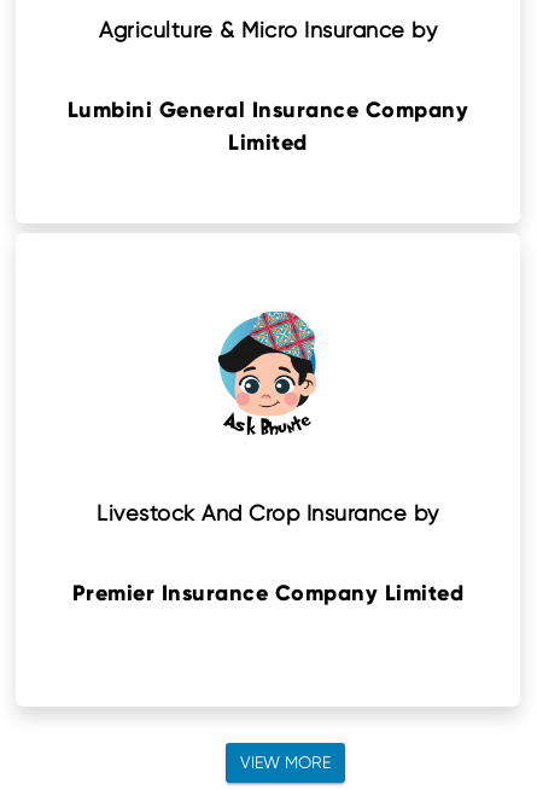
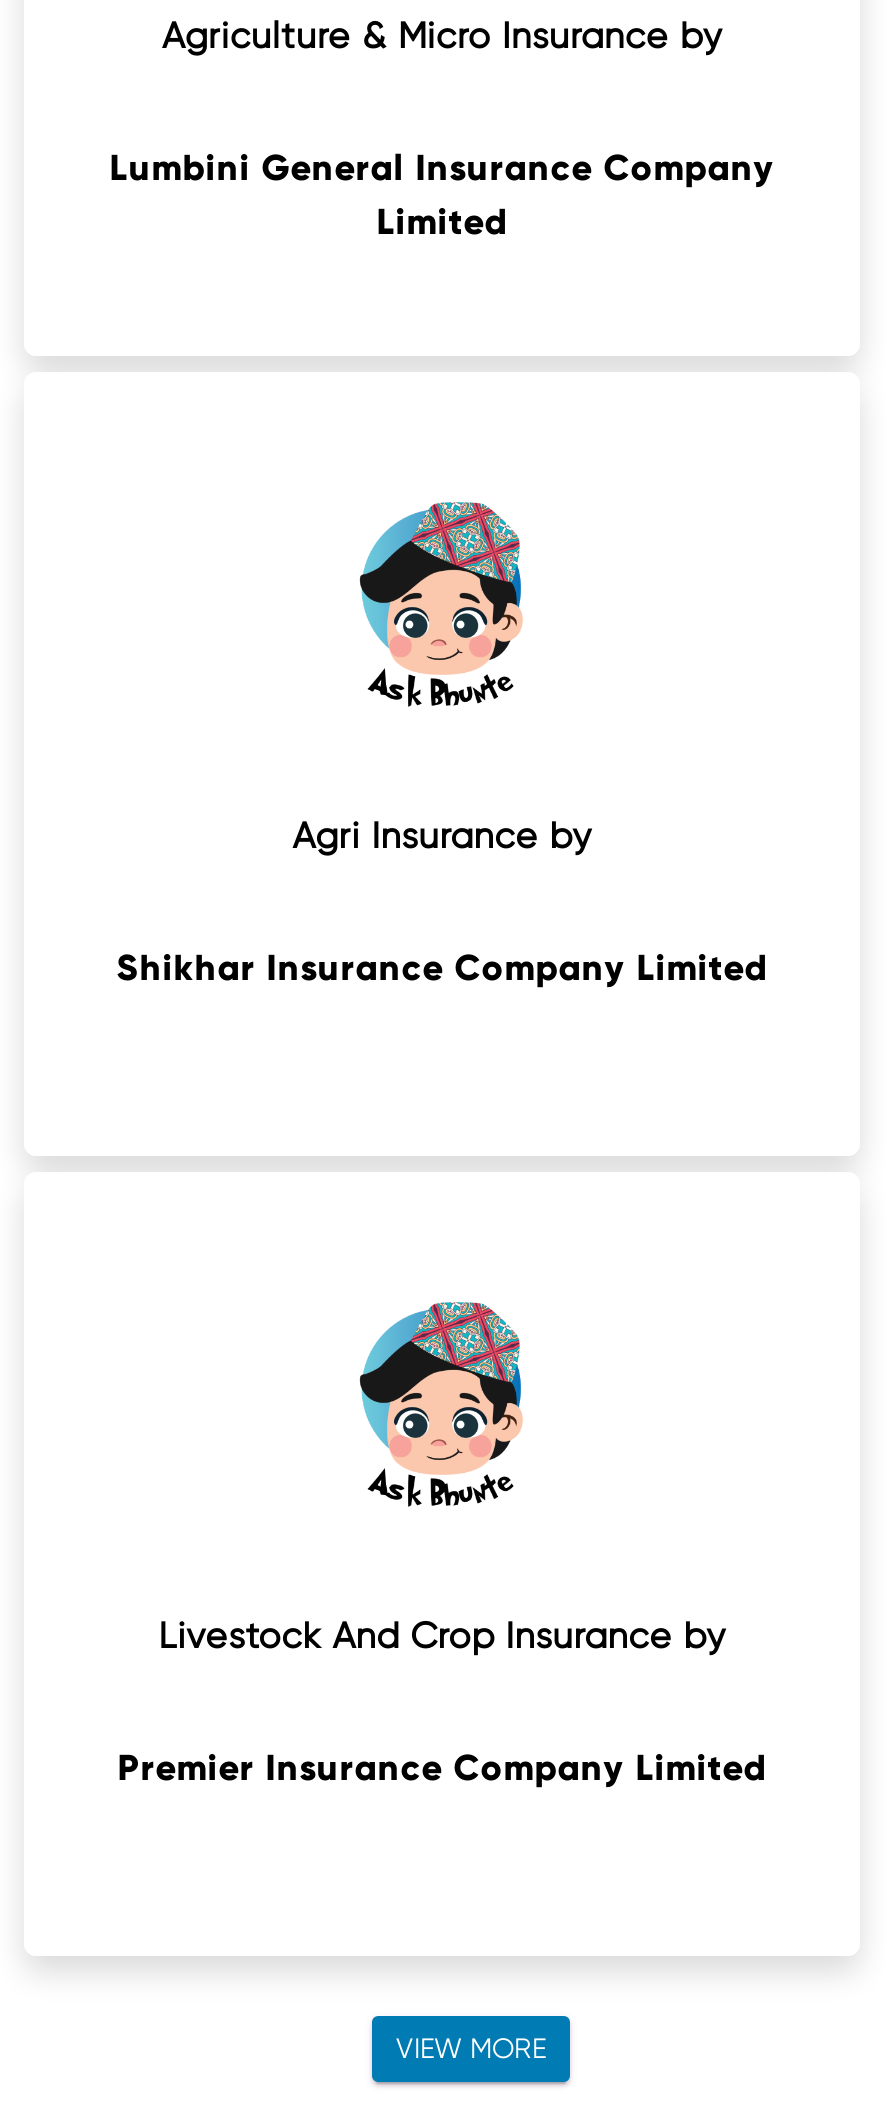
none -> [116,813,768,989] Agri Insurance by | Shikhar Insurance Company Limited

